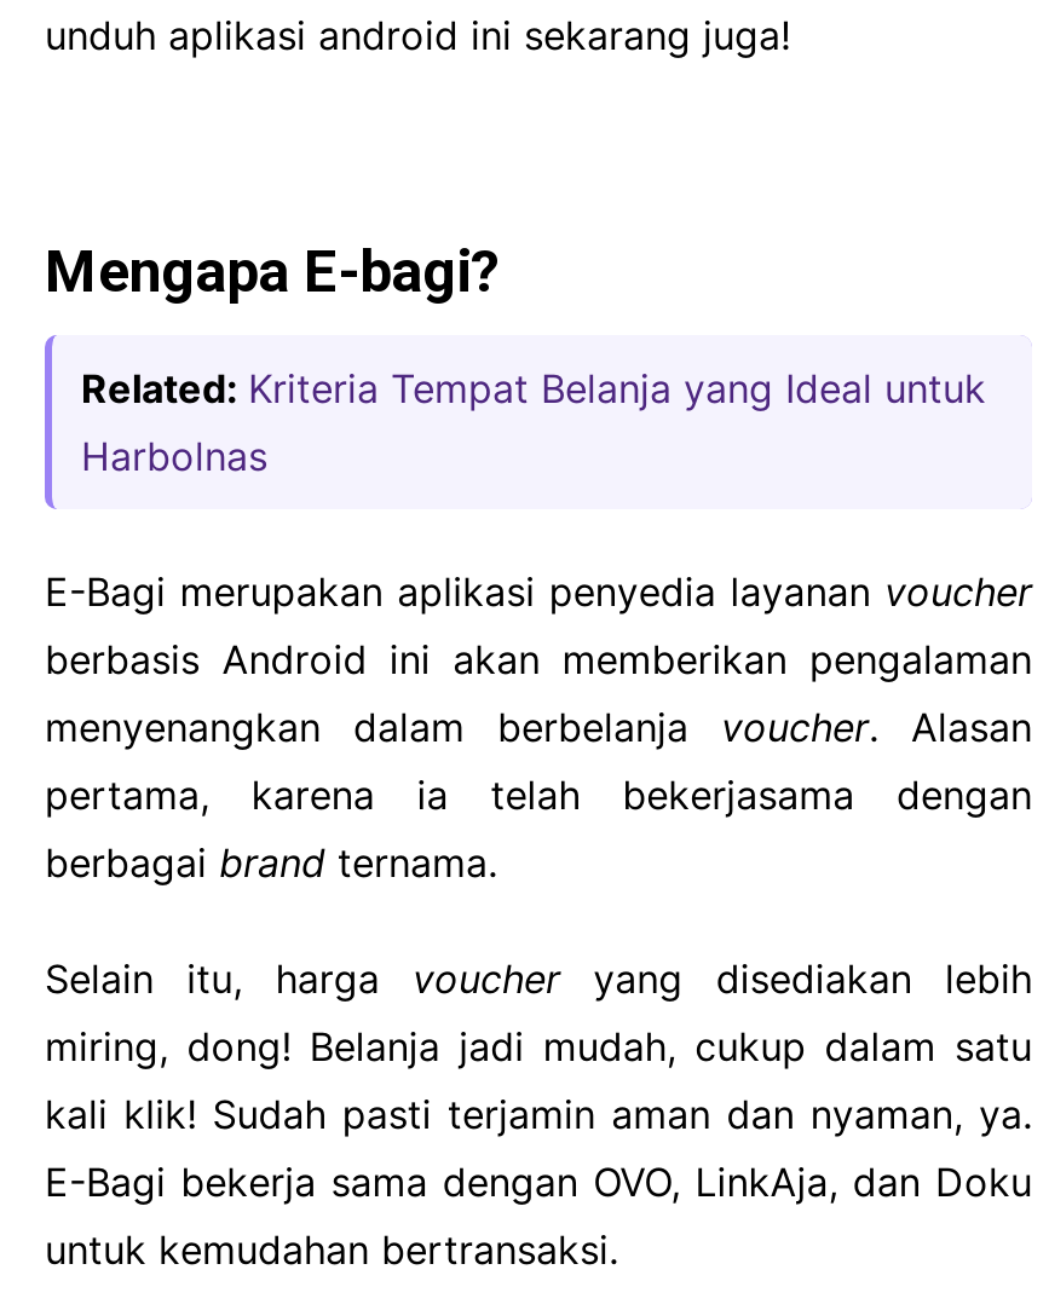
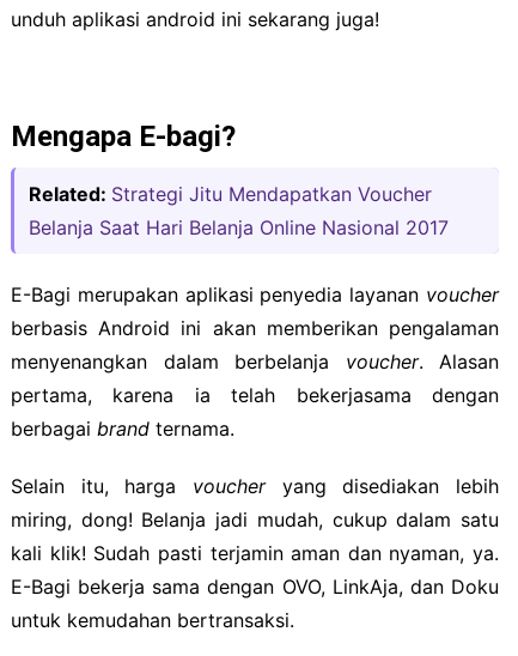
[81,365,986,481] Related: Kriteria Tempat Belanja yang Ideal untuk | Harbolnas -> [29,182,449,240] Related: Strategi Jitu Mendapatkan Voucher | Belanja Saat Hari Belanja Online Nasional 2017

